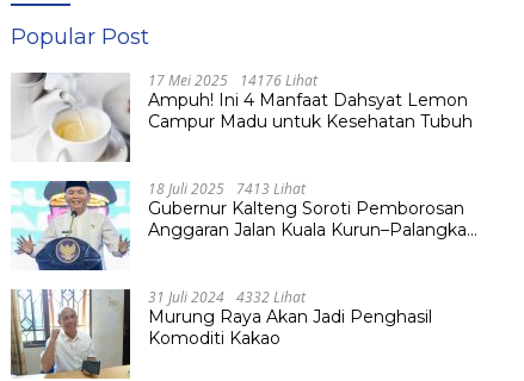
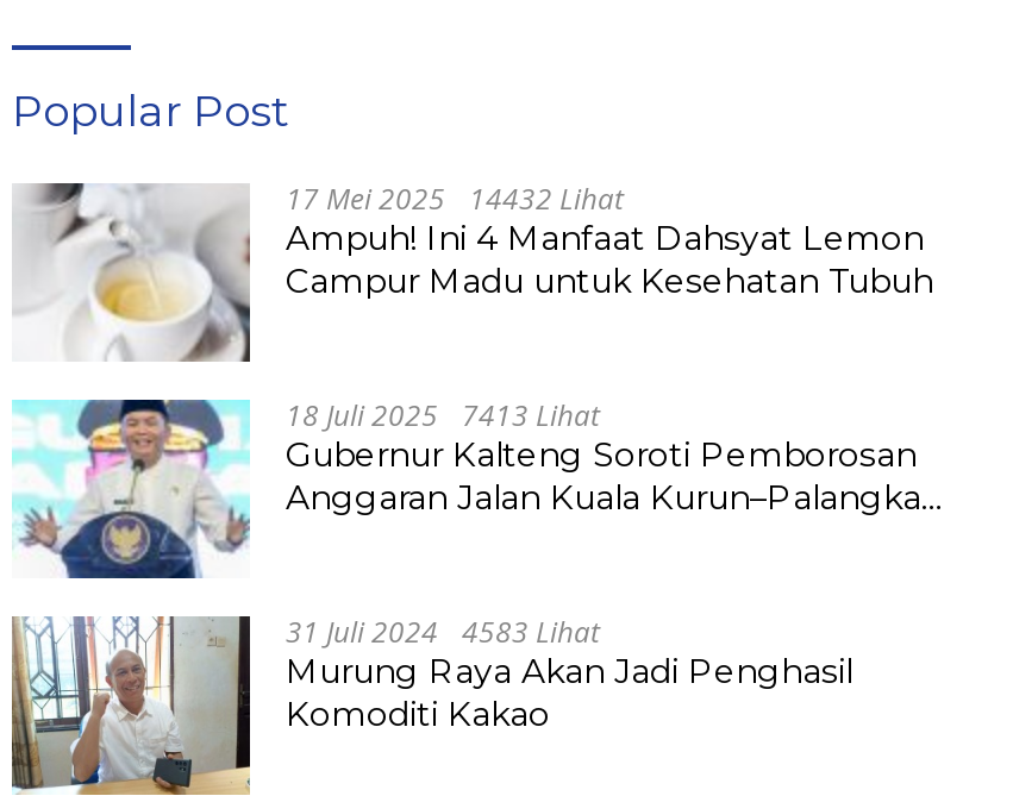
[148,70,318,90] 17 Mei 2025 14176 Lihat -> [286,177,624,218] 17 Mei 2025 14432 Lihat
[148,286,306,307] 31 Juli 2024 4332 Lihat -> [286,610,600,651] 31 Juli 2024 4583 Lihat

